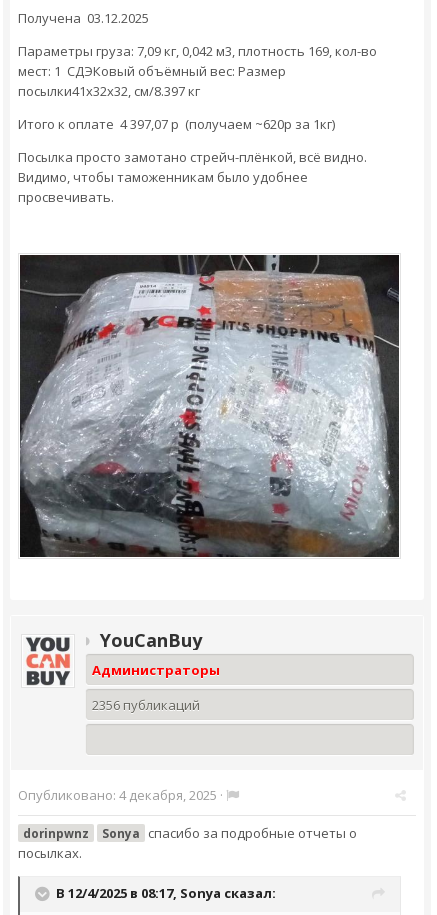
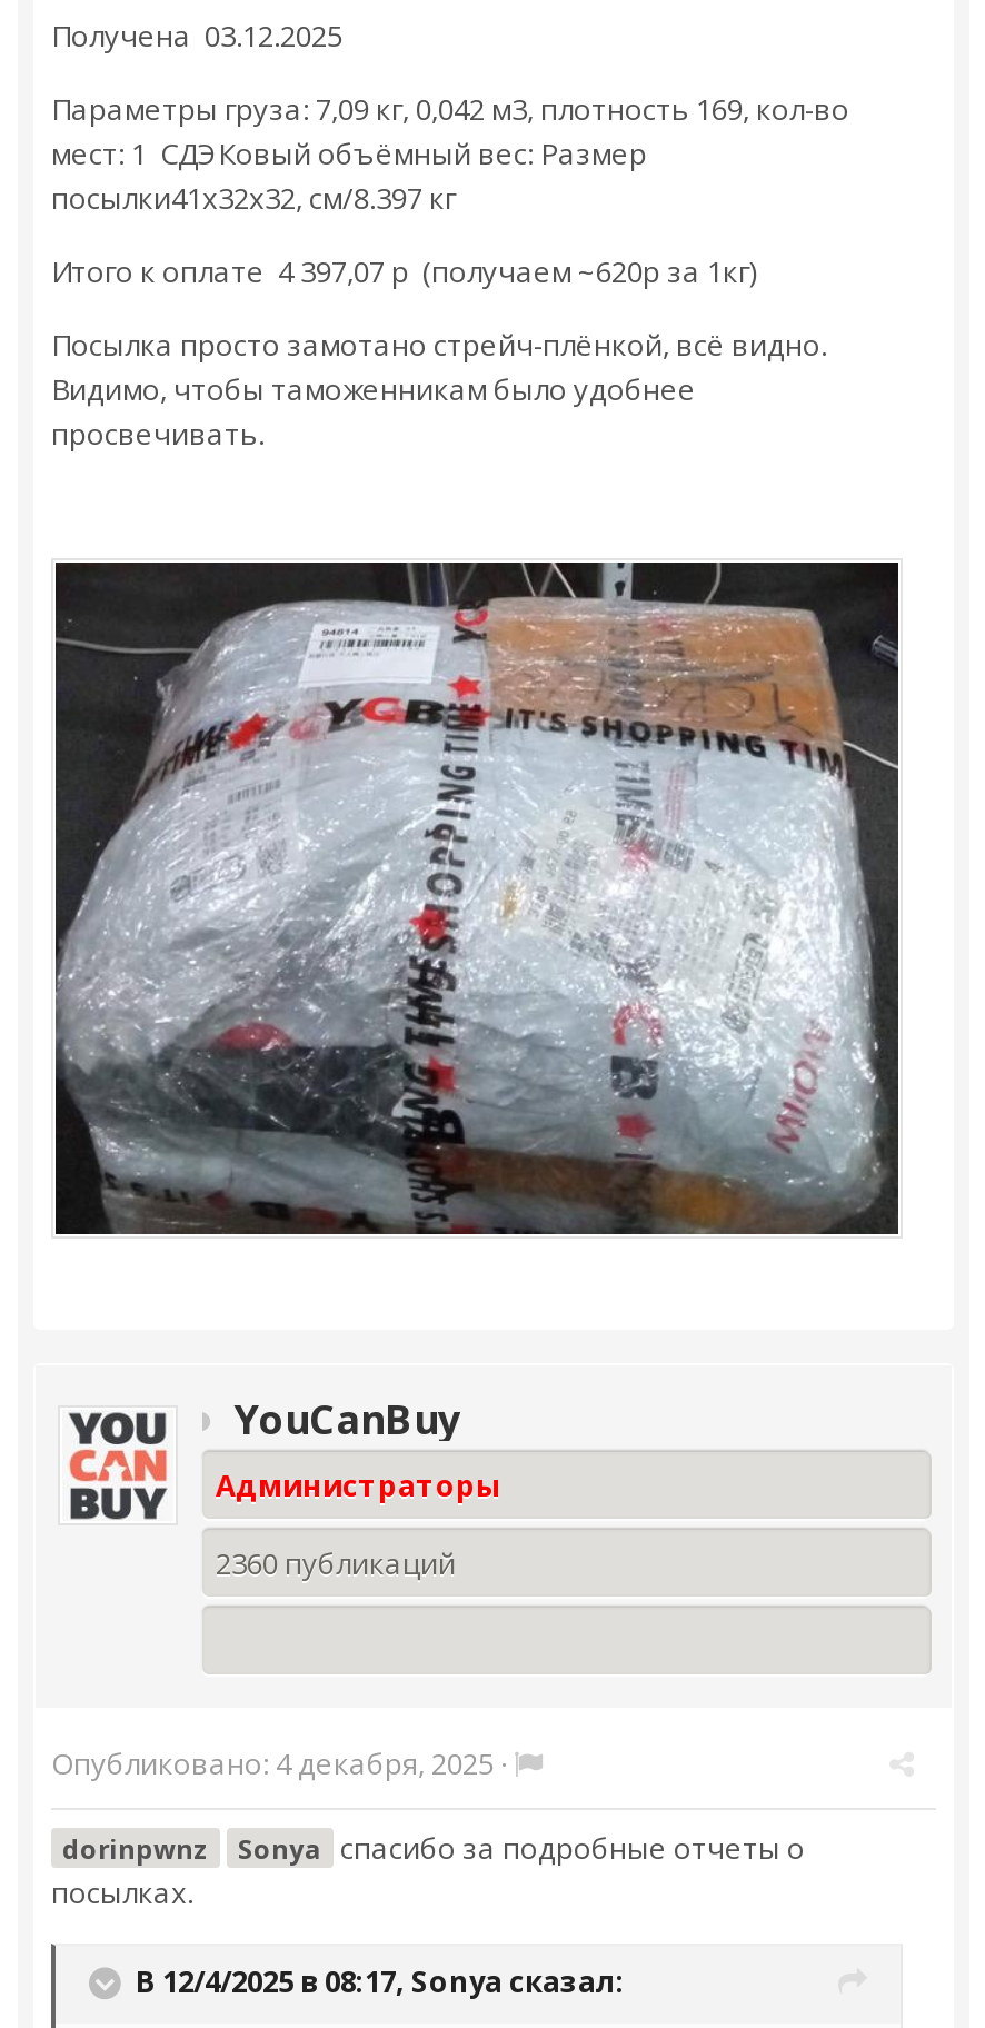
[92,696,200,714] 2356 публикаций -> [216,1543,456,1583] 2360 публикаций

